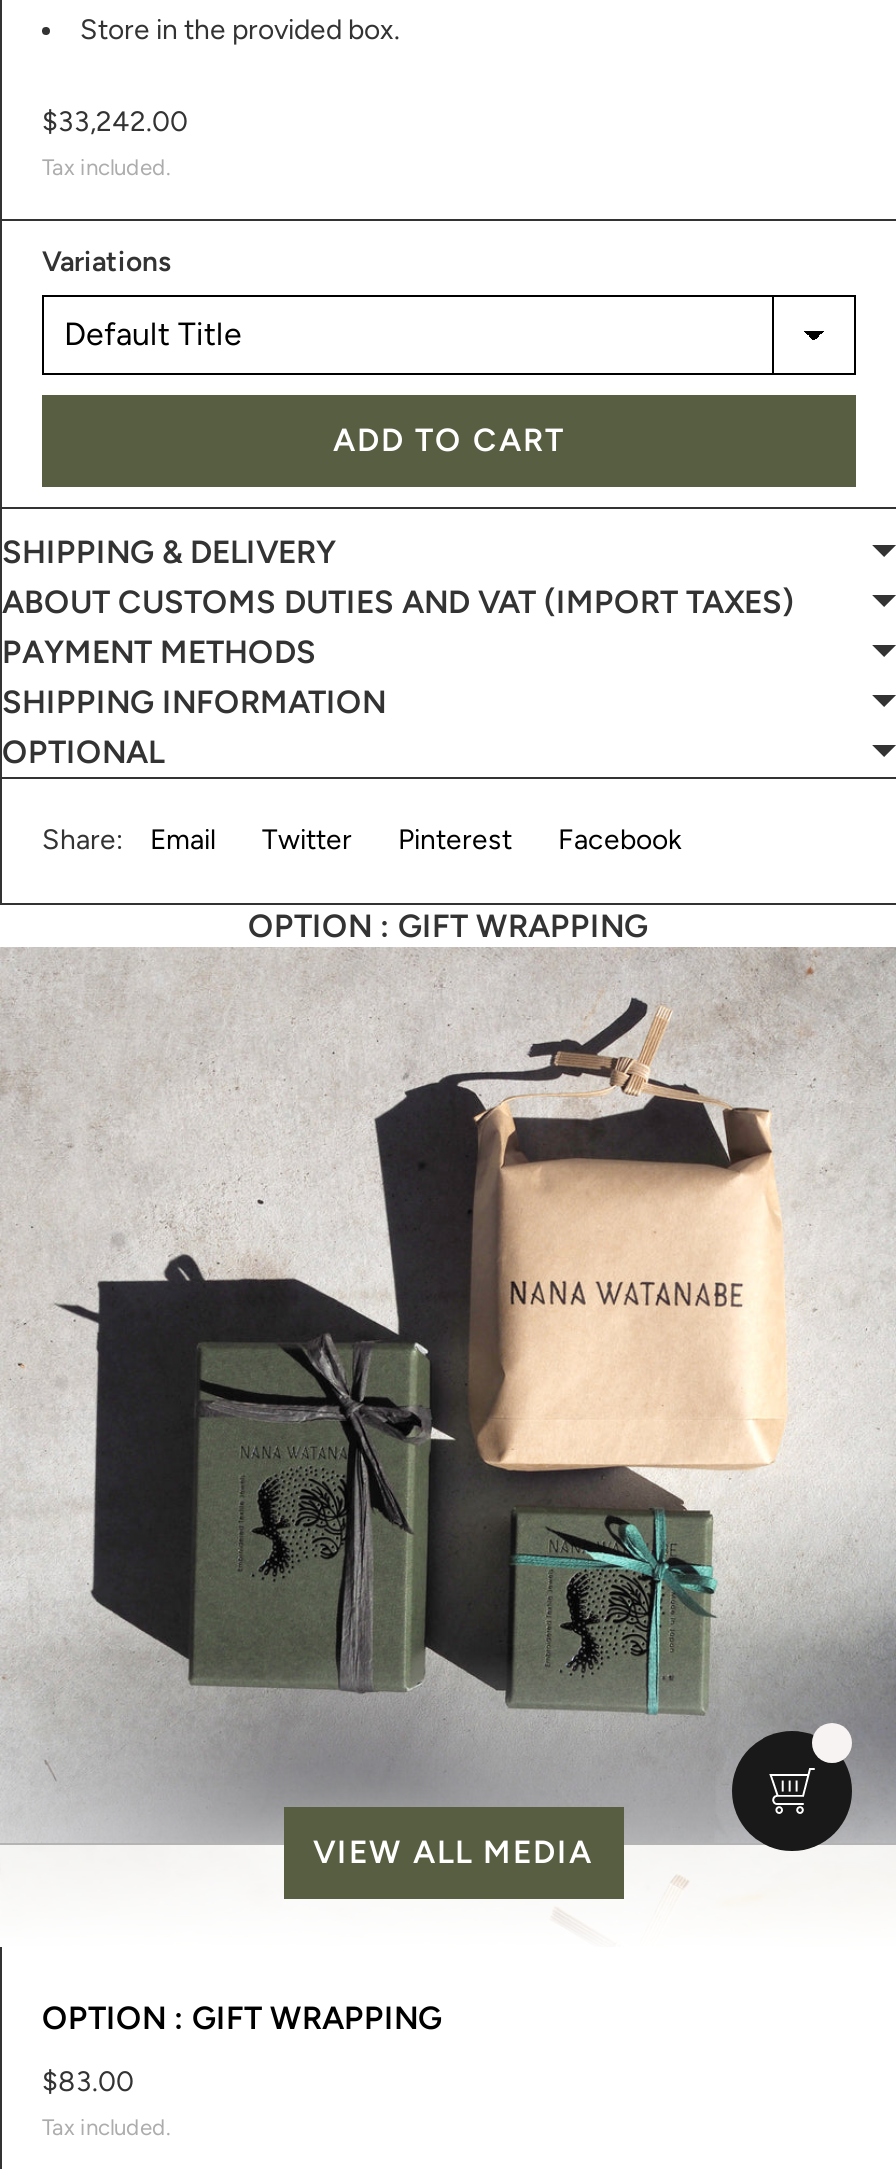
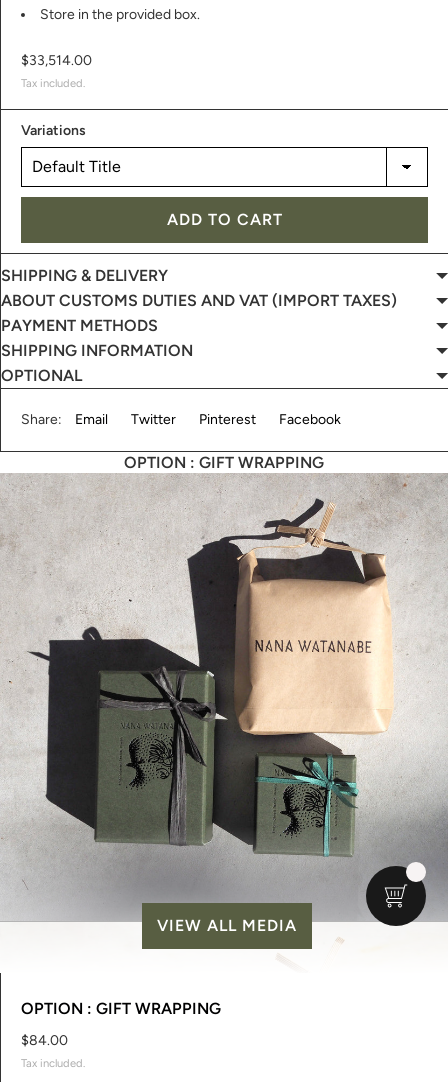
[42,104,188,138] $33,242.00 -> [21,52,92,69] $33,514.00
[42,2064,134,2098] $83.00 -> [21,1032,68,1049] $84.00

